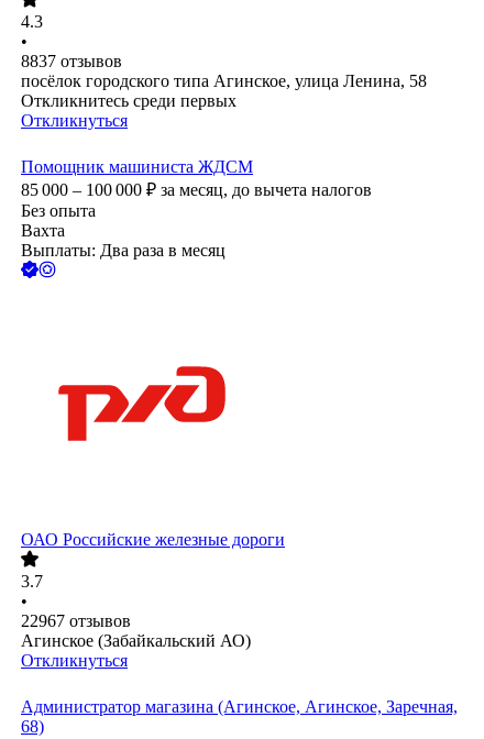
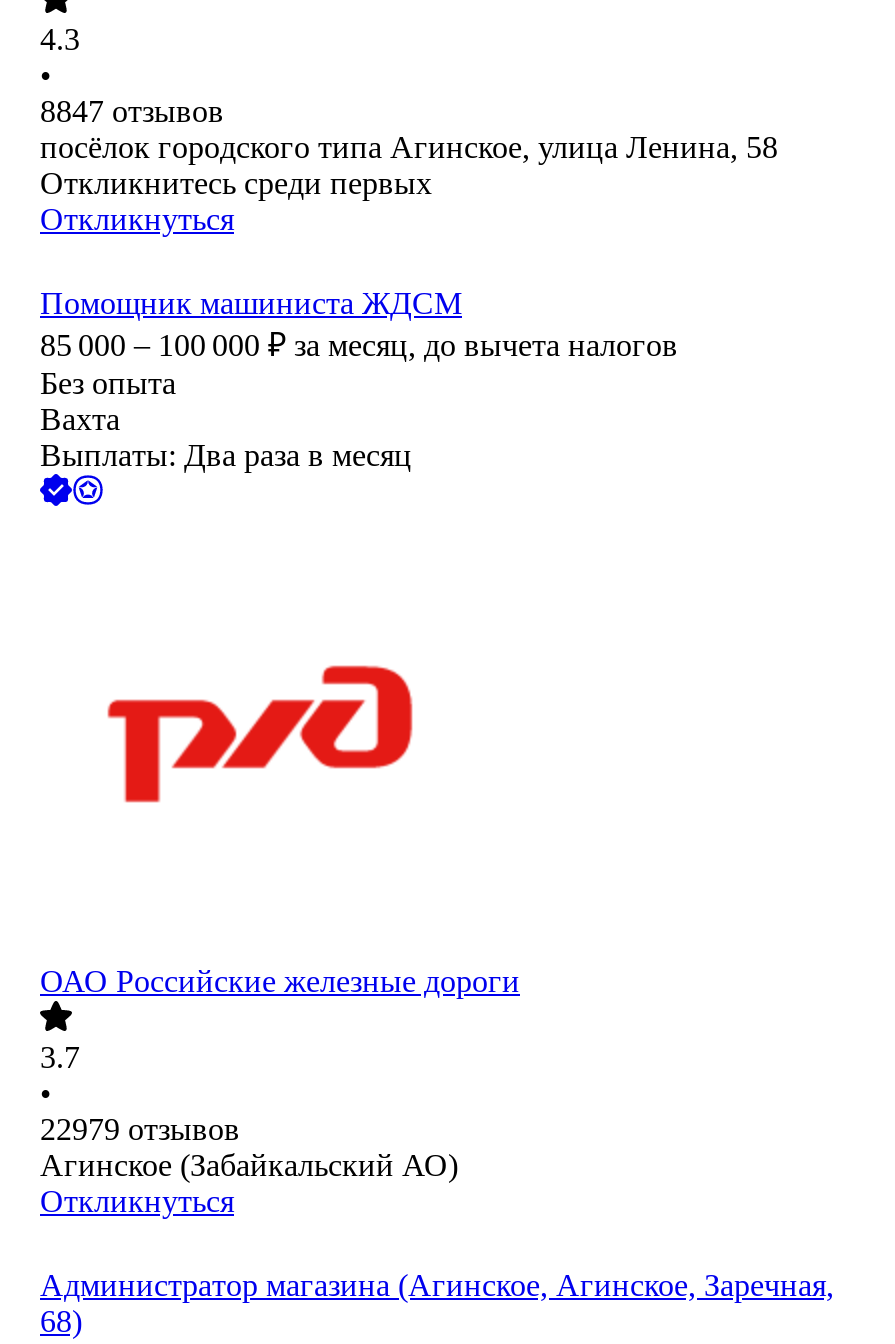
[21,52,122,71] 8837 отзывов -> [40,95,224,129] 8847 отзывов
[21,612,131,630] 22967 отзывов -> [40,1113,240,1147] 22979 отзывов

